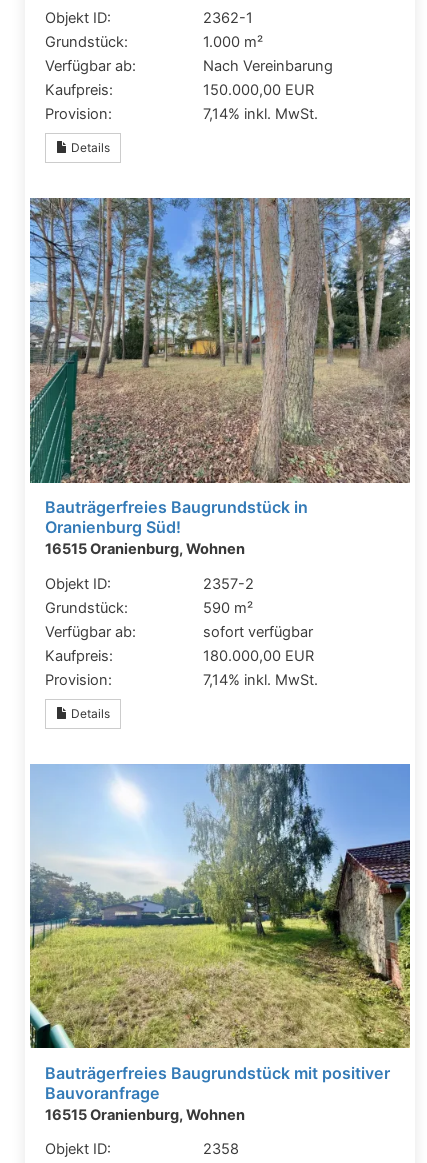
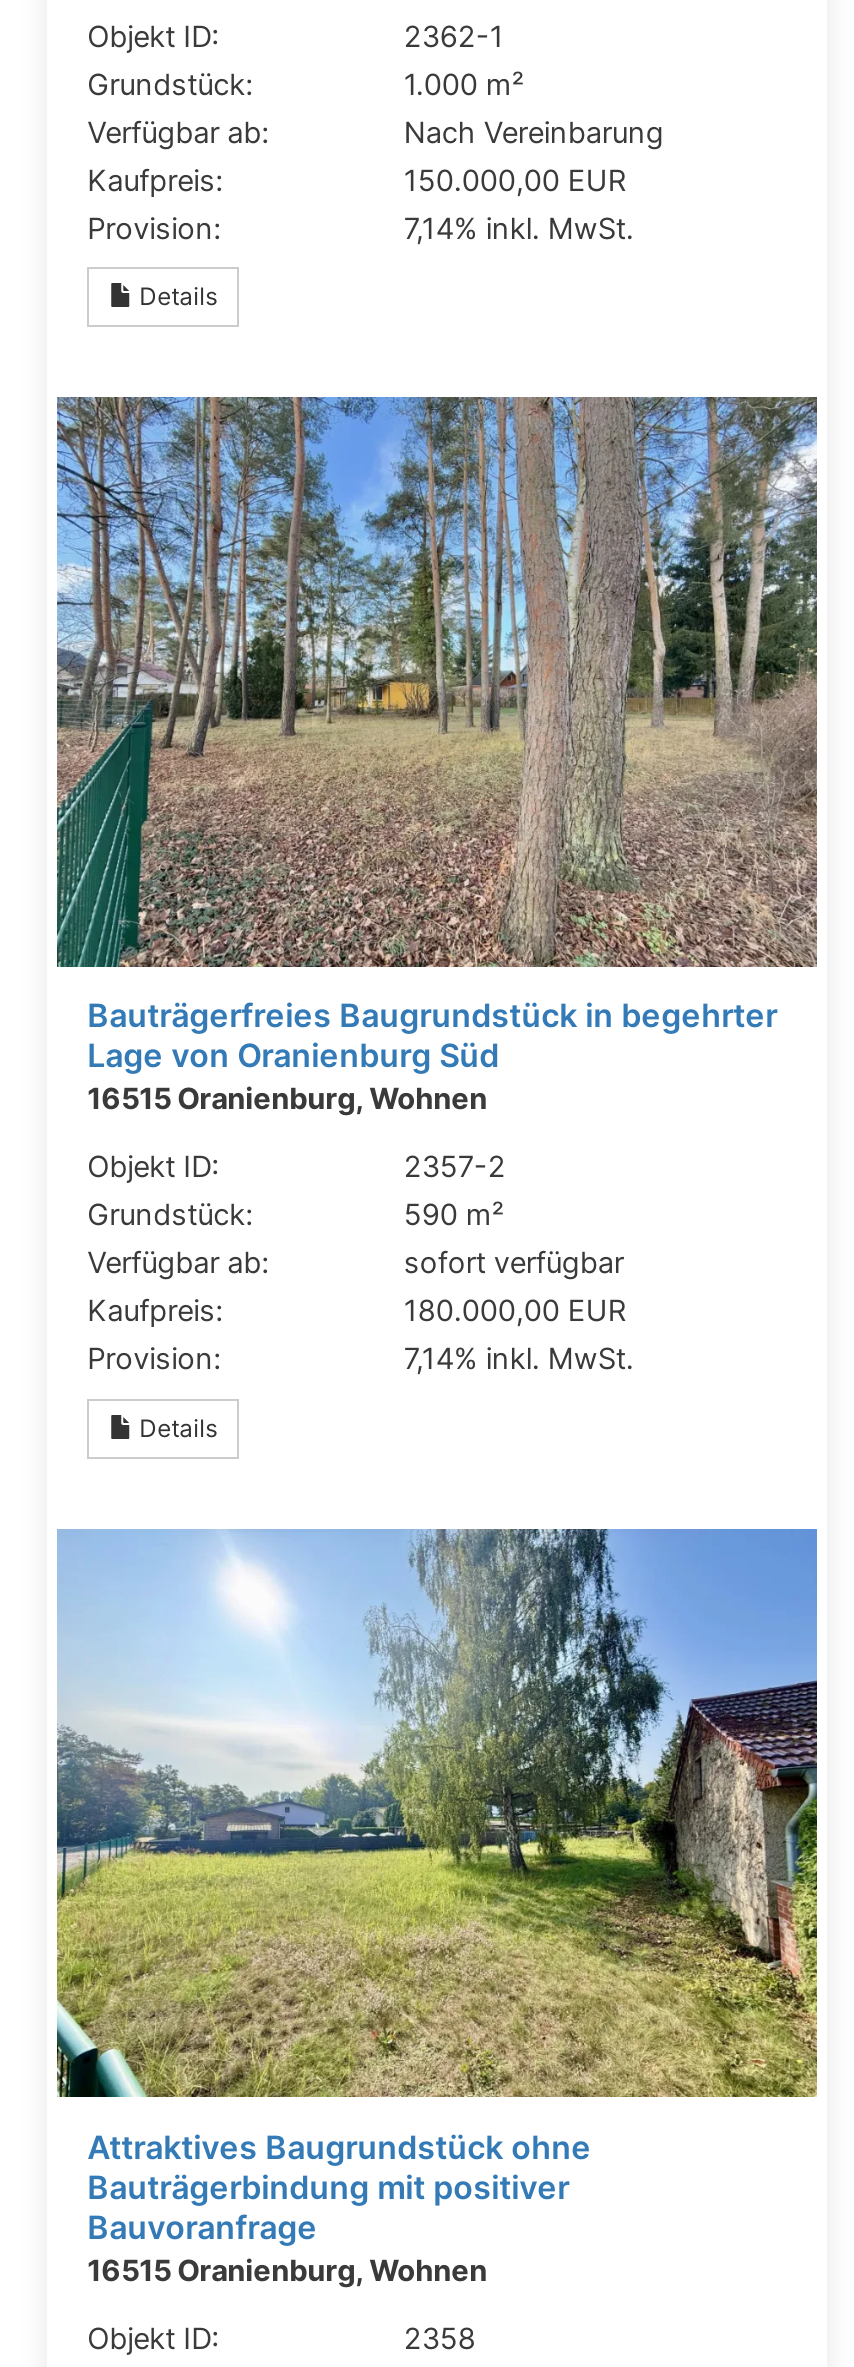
[45,497,308,537] Bauträgerfreies Baugrundstück in | Oranienburg Süd! -> [87,995,777,1075] Bauträgerfreies Baugrundstück in begehrter | Lage von Oranienburg Süd
[45,1063,390,1083] Bauträgerfreies Baugrundstück mit positiver -> [87,2127,591,2207] Attraktives Baugrundstück ohne | Bauträgerbindung mit positiver

